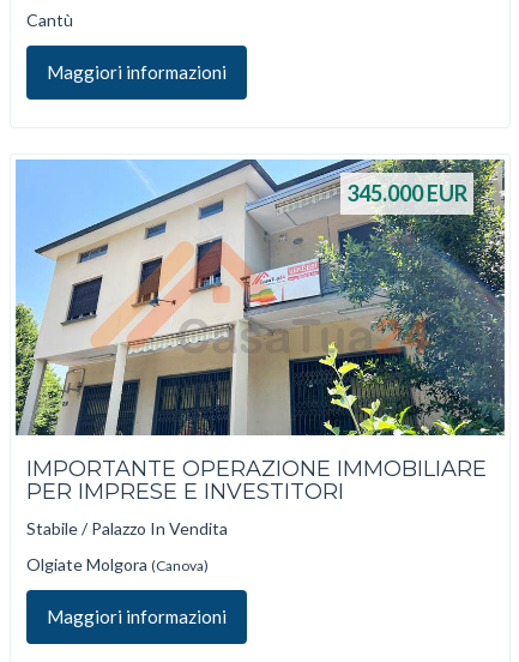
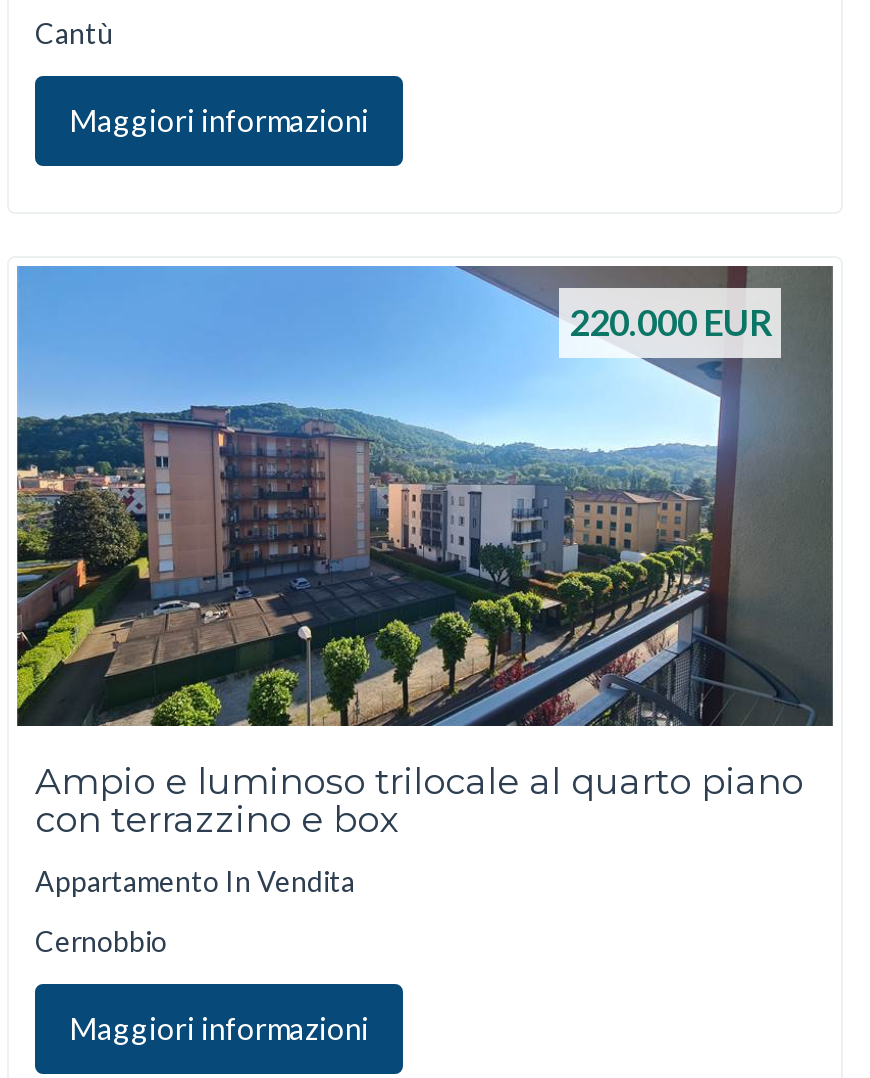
[14,158,505,437] [image] | 345.000 EUR -> [15,264,833,728] [image] | 220.000 EUR
[26,456,487,505] IMPORTANTE OPERAZIONE IMMOBILIARE | PER IMPRESE E INVESTITORI -> [35,760,803,842] Ampio e luminoso trilocale al quarto piano | con terrazzino e box
[26,517,228,538] Stabile / Palazzo In Vendita -> [35,863,355,897] Appartamento In Vendita
[26,554,209,574] Olgiate Molgora (Canova) -> [35,924,167,958] Cernobbio

